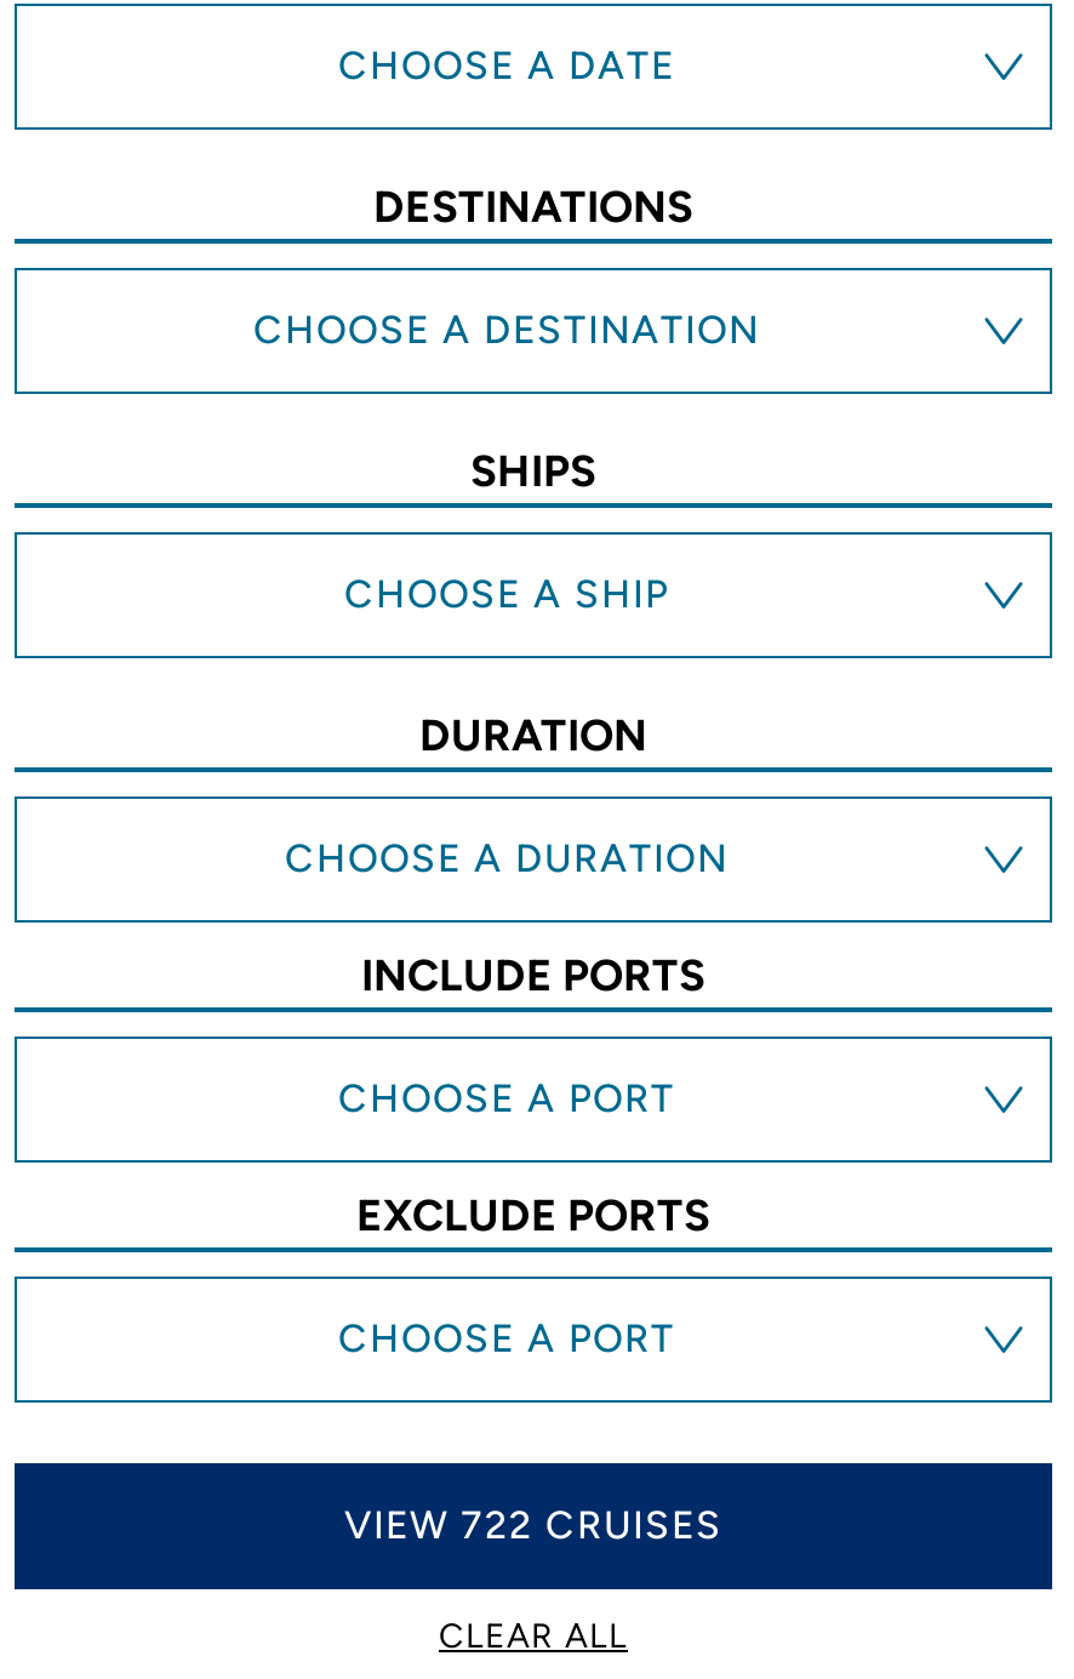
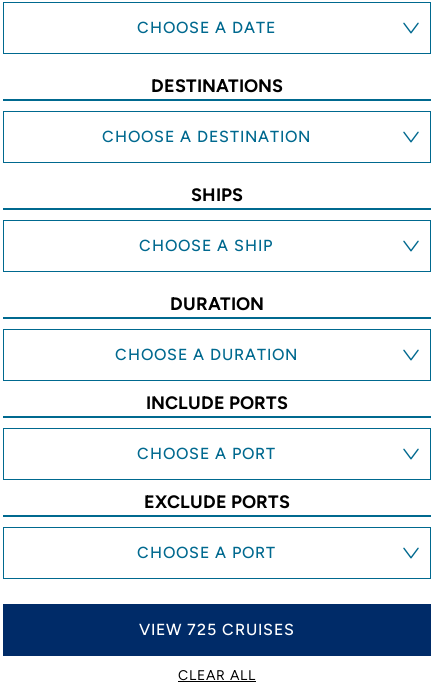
[344,1502,722,1548] VIEW 722 CRUISES -> [139,620,295,639] VIEW 725 CRUISES

